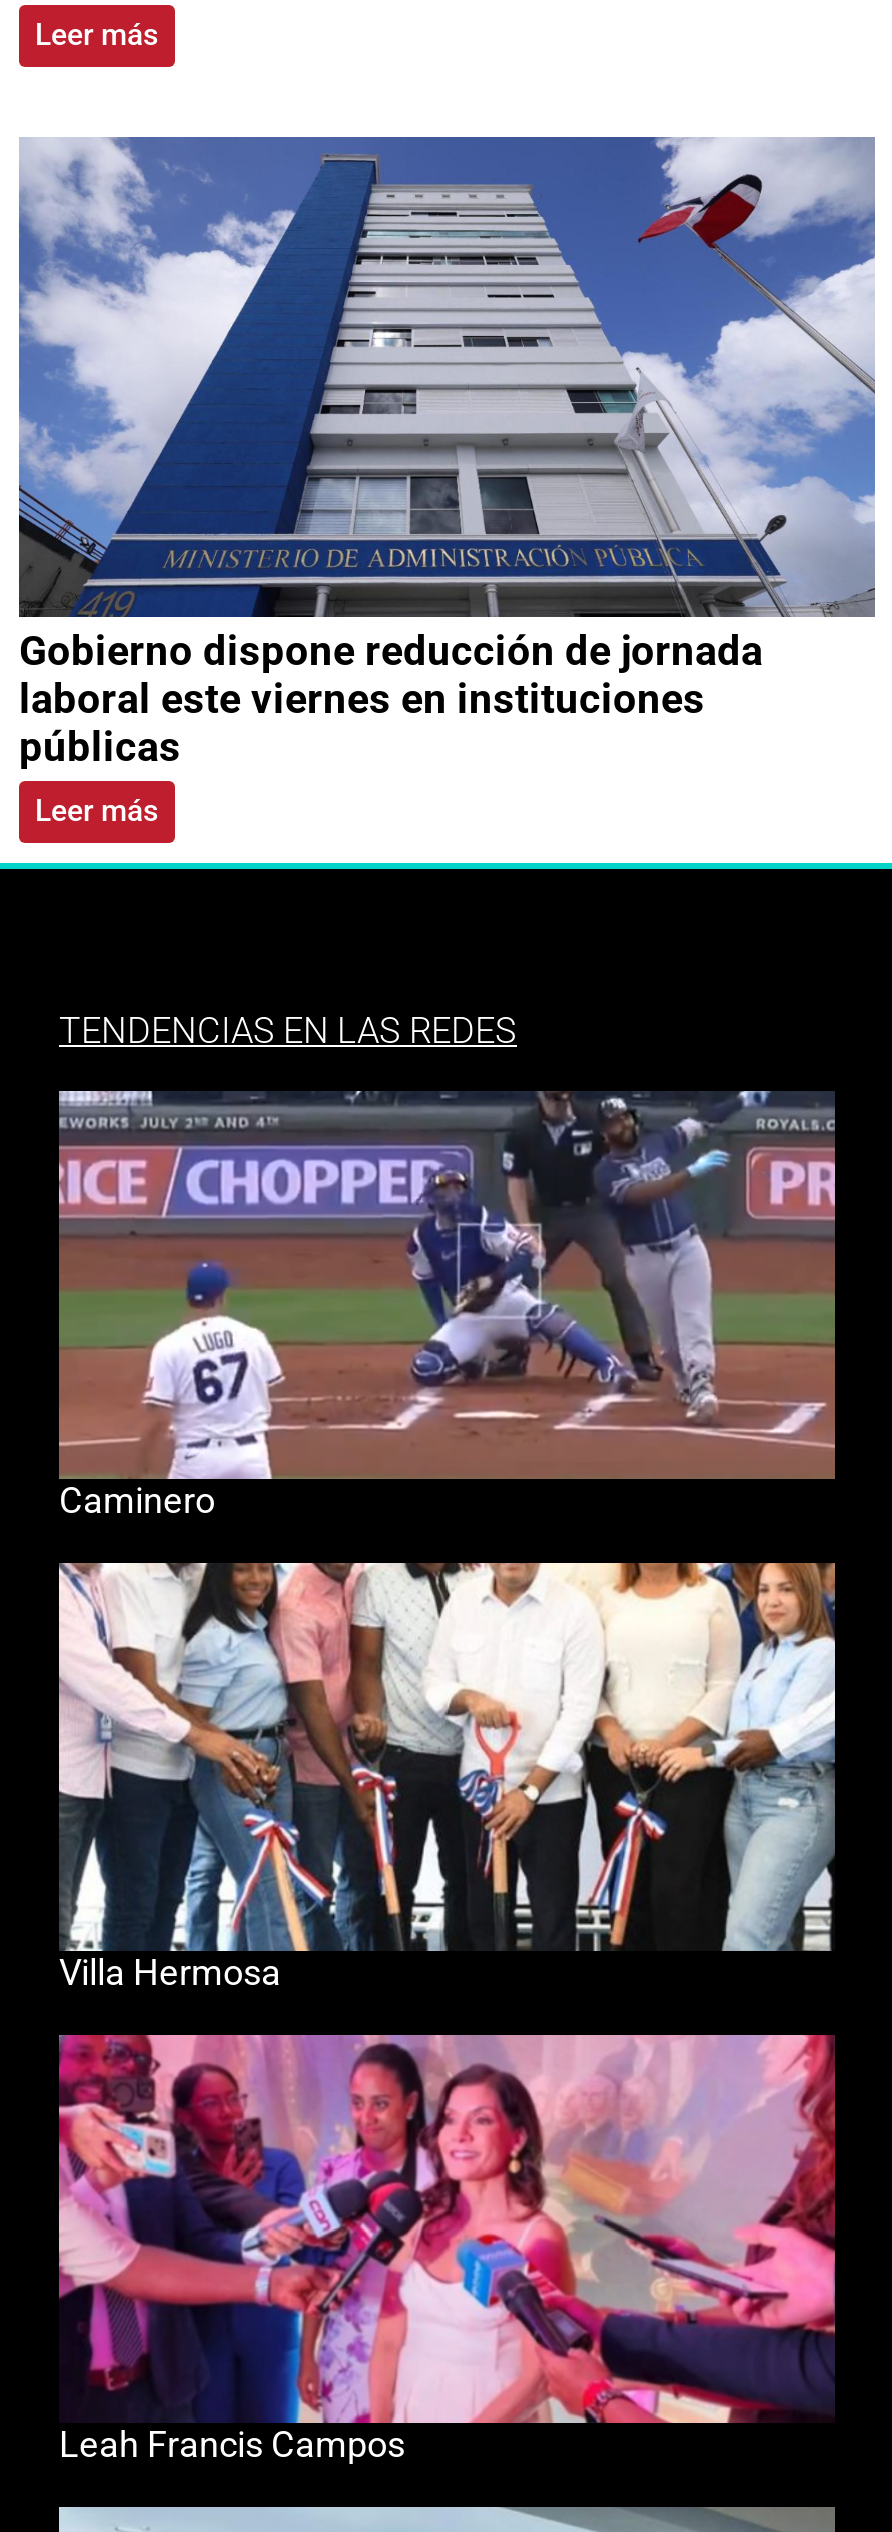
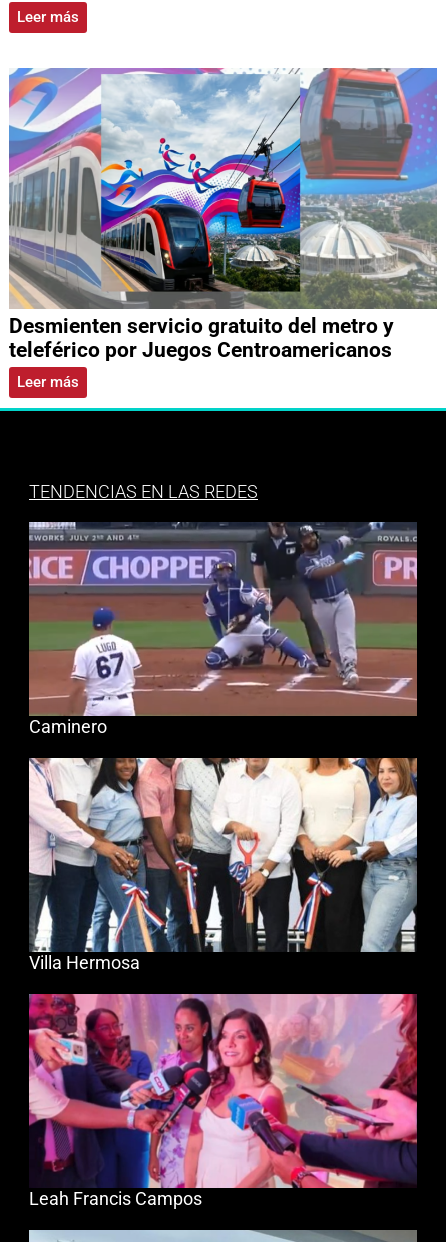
[19,134,875,772] [image] | Gobierno dispone reducción de jornada | laboral este viernes en instituciones | públicas -> [9,67,437,362] [image] | Desmienten servicio gratuito del metro y | teleférico por Juegos Centroamericanos

